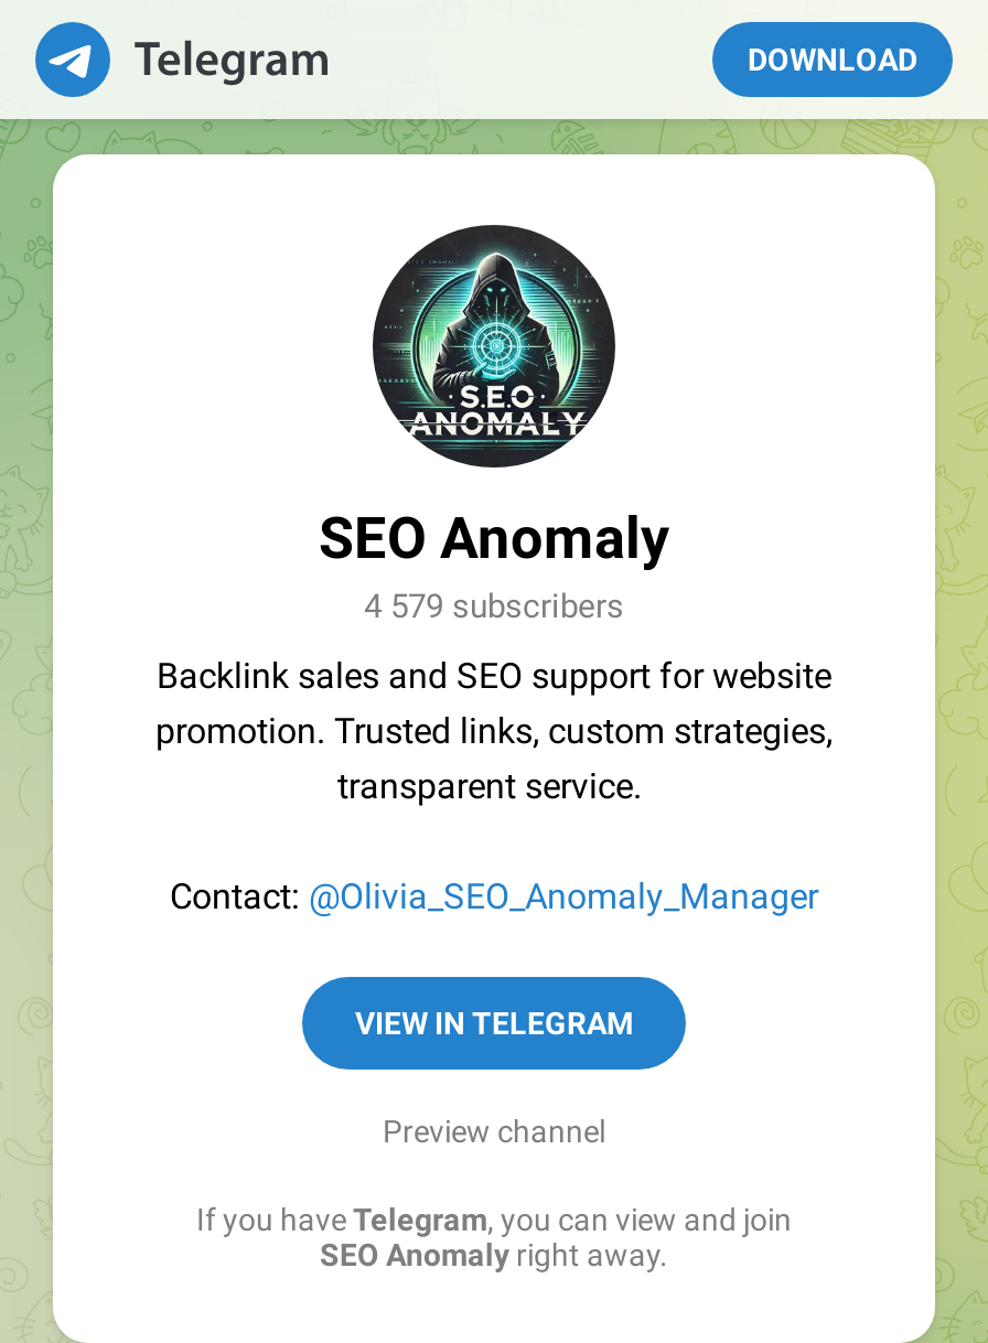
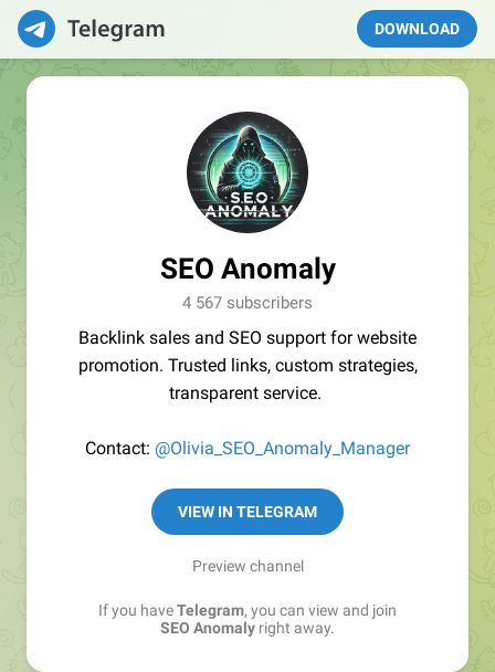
[364,587,624,626] 4 579 subscribers -> [182,293,313,313] 4 567 subscribers

